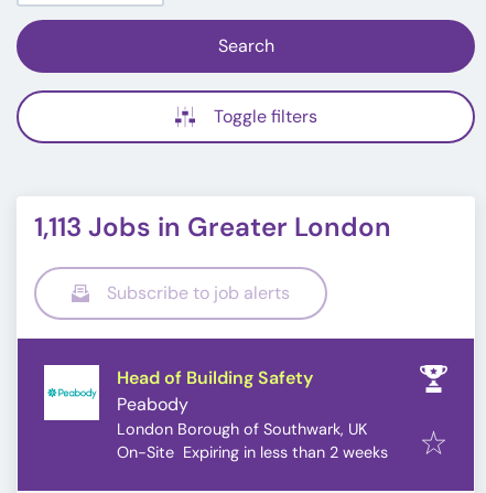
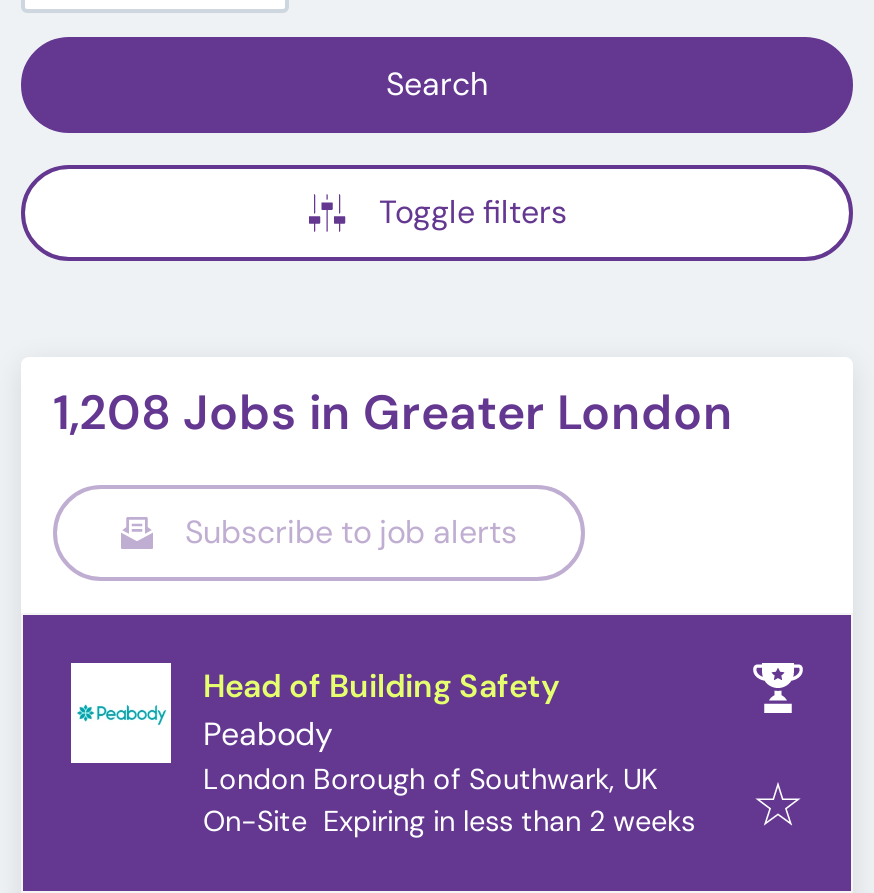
[34,210,391,244] 1,113 Jobs in Greater London -> [53,381,733,443] 1,208 Jobs in Greater London

